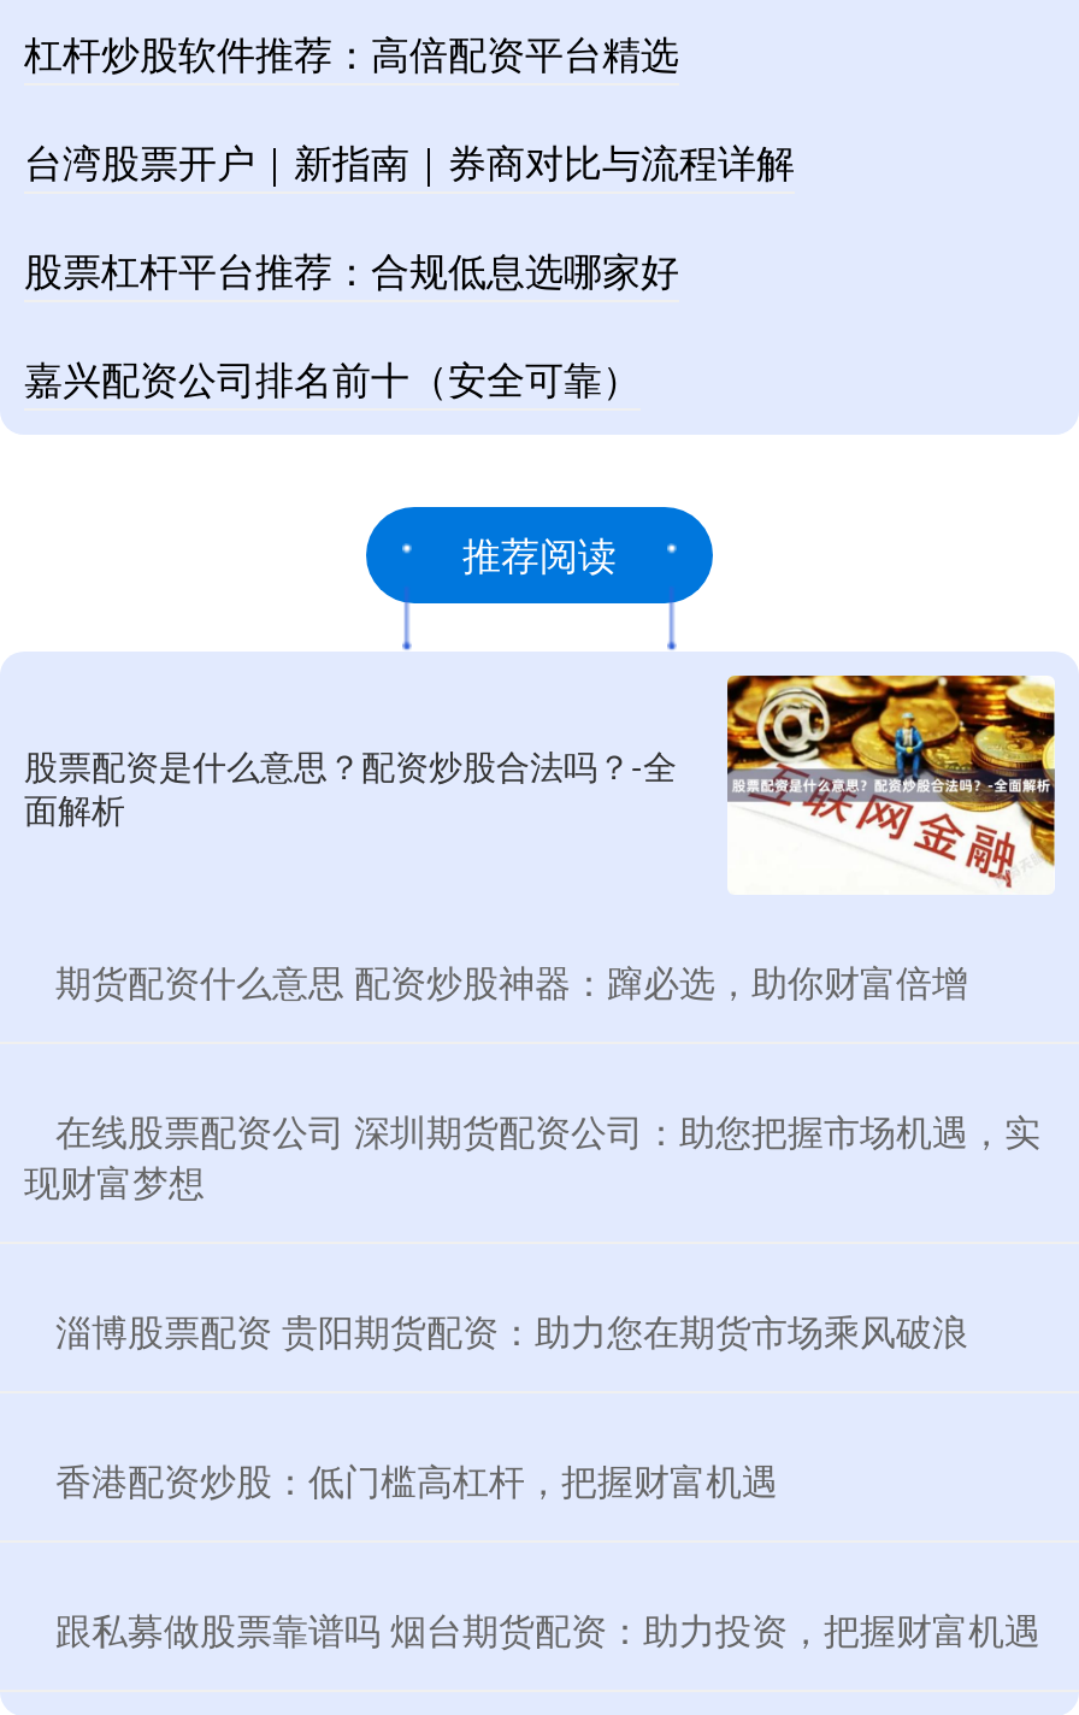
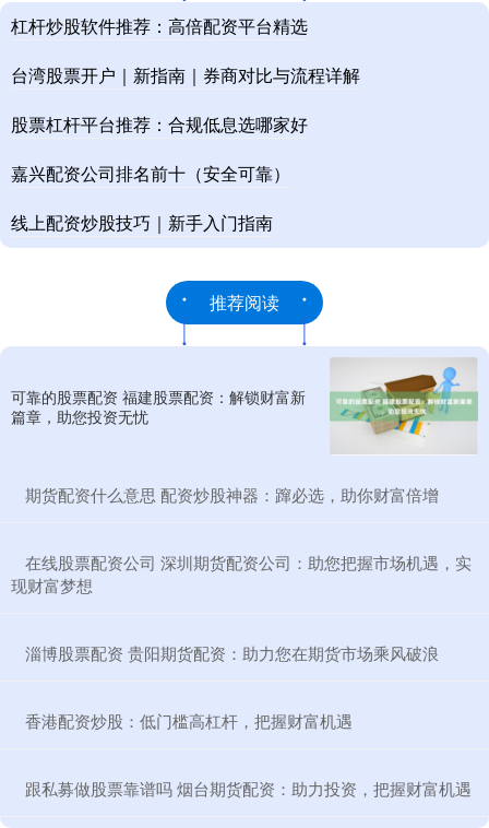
none -> [11,210,273,235] 线上配资炒股技巧｜新手入门指南
[24,672,1057,886] [image] | 股票配资是什么意思？配资炒股合法吗？-全 | 面解析 -> [11,356,478,454] [image] | 可靠的股票配资 福建股票配资：解锁财富新 | 篇章，助您投资无忧

